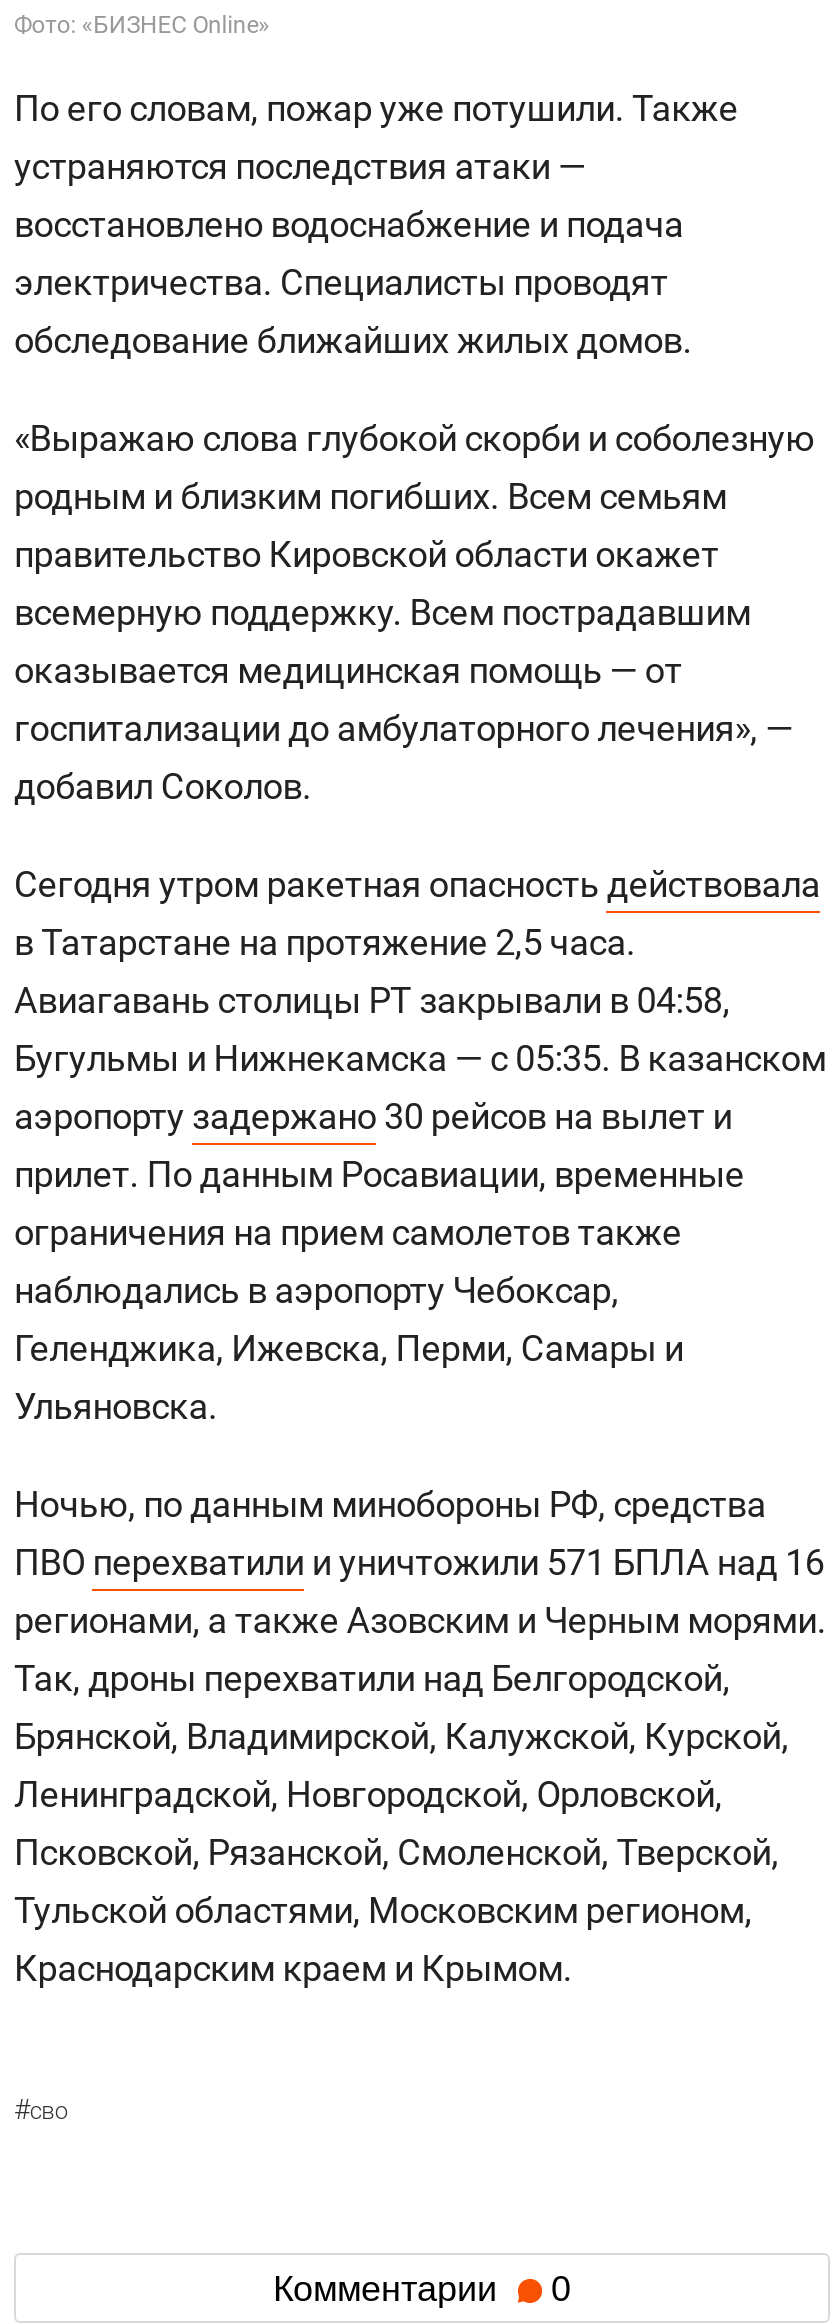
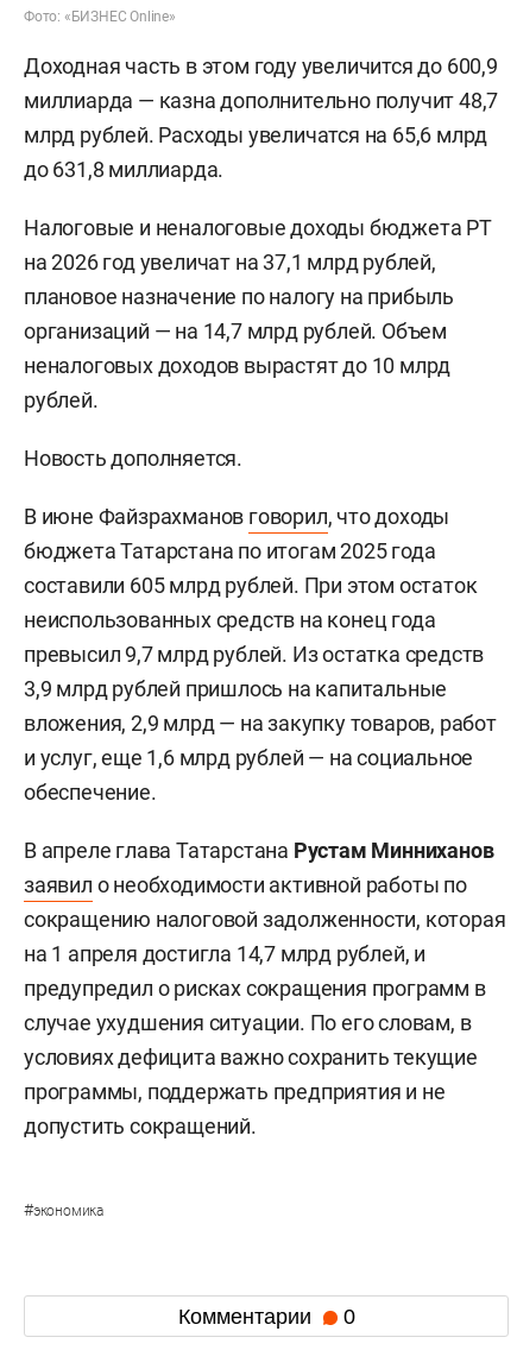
[14,88,826,2126] По его словам, пожар уже потушили. Также | устраняются последствия атаки — | восстановлено водоснабжение и подача | электричества. Специалисты проводят | обследование ближайших жилых домов. | «Выражаю слова глубокой скорби и соболезную | родным и близким погибших. Всем семьям | правительство Кировской области окажет | всемерную поддержку. Всем пострадавшим | оказывается медицинская помощь — от | госпитализации до амбулаторного лечения», — | добавил Соколов. | Сегодня утром ракетная опасность действовала | в Татарстане на протяжение 2,5 часа. | Авиагавань столицы РТ закрывали в 04:58, | Бугульмы и Нижнекамска — с 05:35. В казанском | аэропорту задержано 30 рейсов на вылет и | прилет. По данным Росавиации, временные | ограничения на прием самолетов также | наблюдались в аэропорту Чебоксар, | Геленджика, Ижевска, Перми, Самары и | Ульяновска. | Ночью, по данным минобороны РФ, средства | ПВО перехватили и уничтожили 571 БПЛА над 16 | регионами, а также Азовским и Черным морями. | Так, дроны перехватили над Белгородской, | Брянской, Владимирской, Калужской, Курской, | Ленинградской, Новгородской, Орловской, | Псковской, Рязанской, Смоленской, Тверской, | Тульской областями, Московским регионом, | Краснодарским краем и Крымом. | #сво -> [24,54,506,1220] Доходная часть в этом году увеличится до 600,9 | миллиарда — казна дополнительно получит 48,7 | млрд рублей. Расходы увеличатся на 65,6 млрд | до 631,8 миллиарда. | Налоговые и неналоговые доходы бюджета РТ | на 2026 год увеличат на 37,1 млрд рублей, | плановое назначение по налогу на прибыль | организаций — на 14,7 млрд рублей. Объем | неналоговых доходов вырастят до 10 млрд | рублей. | Новость дополняется. | В июне Файзрахманов говорил, что доходы | бюджета Татарстана по итогам 2025 года | составили 605 млрд рублей. При этом остаток | неиспользованных средств на конец года | превысил 9,7 млрд рублей. Из остатка средств | 3,9 млрд рублей пришлось на капитальные | вложения, 2,9 млрд — на закупку товаров, работ | и услуг, еще 1,6 млрд рублей — на социальное | обеспечение. | В апреле глава Татарстана Рустам Минниханов | заявил о необходимости активной работы по | сокращению налоговой задолженности, которая | на 1 апреля достигла 14,7 млрд рублей, и | предупредил о рисках сокращения программ в | случае ухудшения ситуации. По его словам, в | условиях дефицита важно сохранить текущие | программы, поддержать предприятия и не | допустить сокращений. | #экономика

